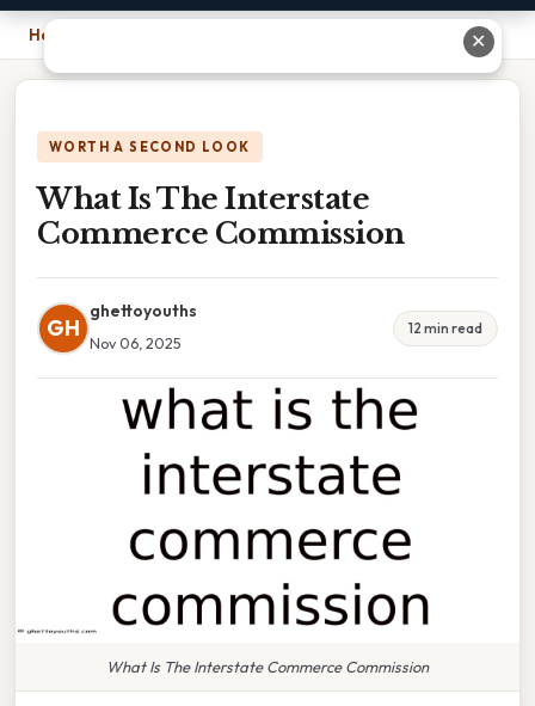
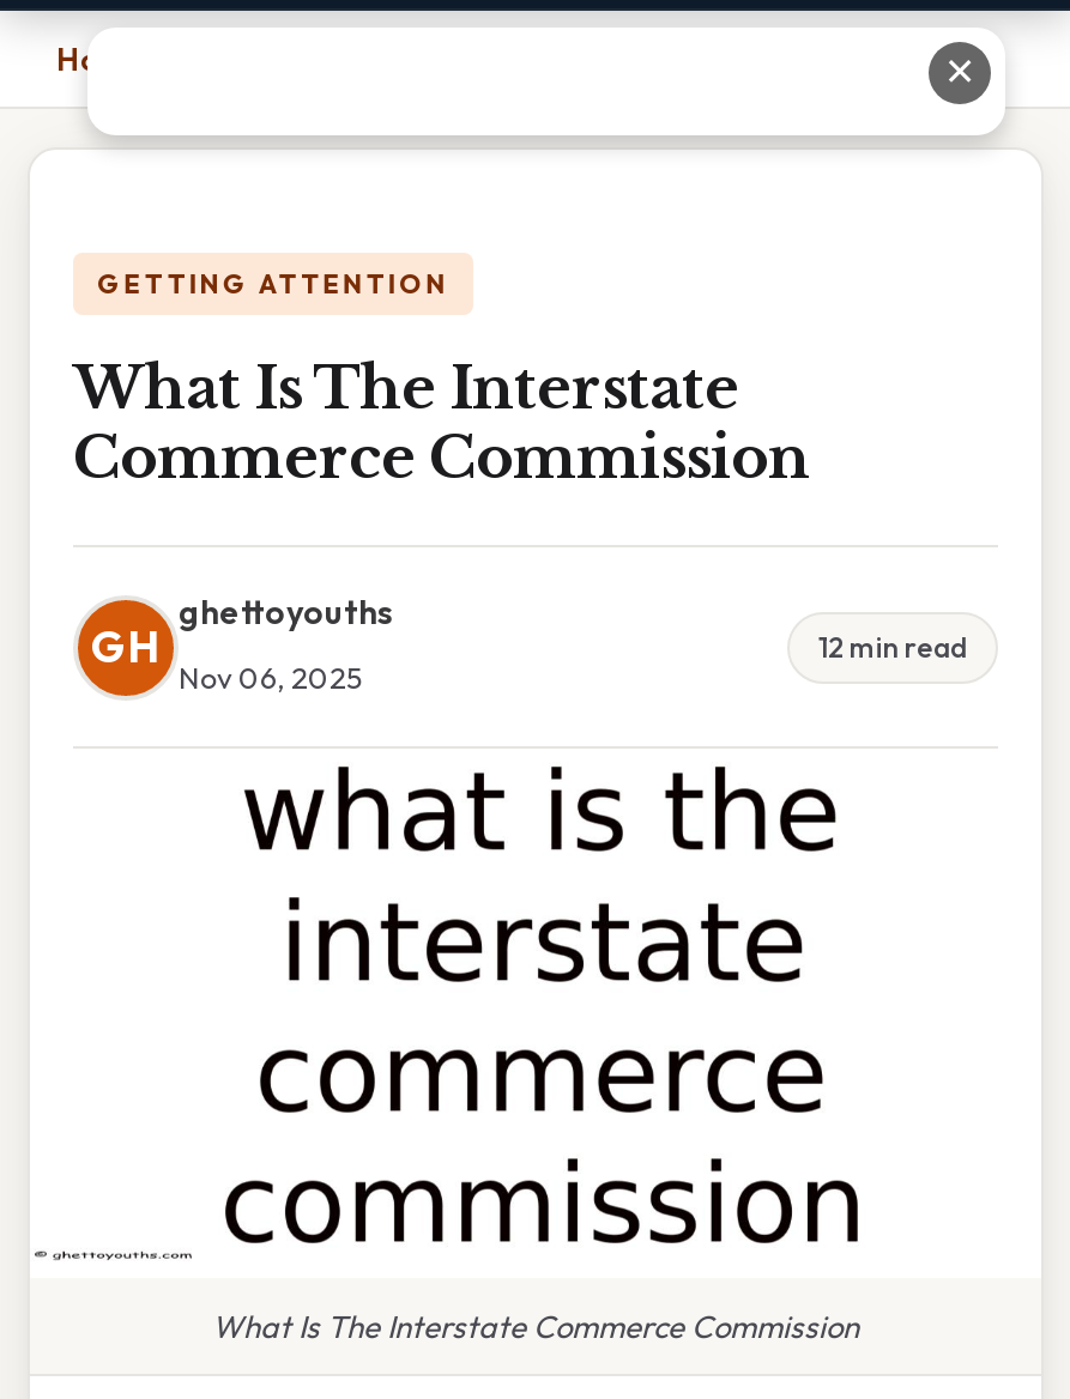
[49,139,250,155] WORTH A SECOND LOOK -> [97,267,449,301] GETTING ATTENTION

